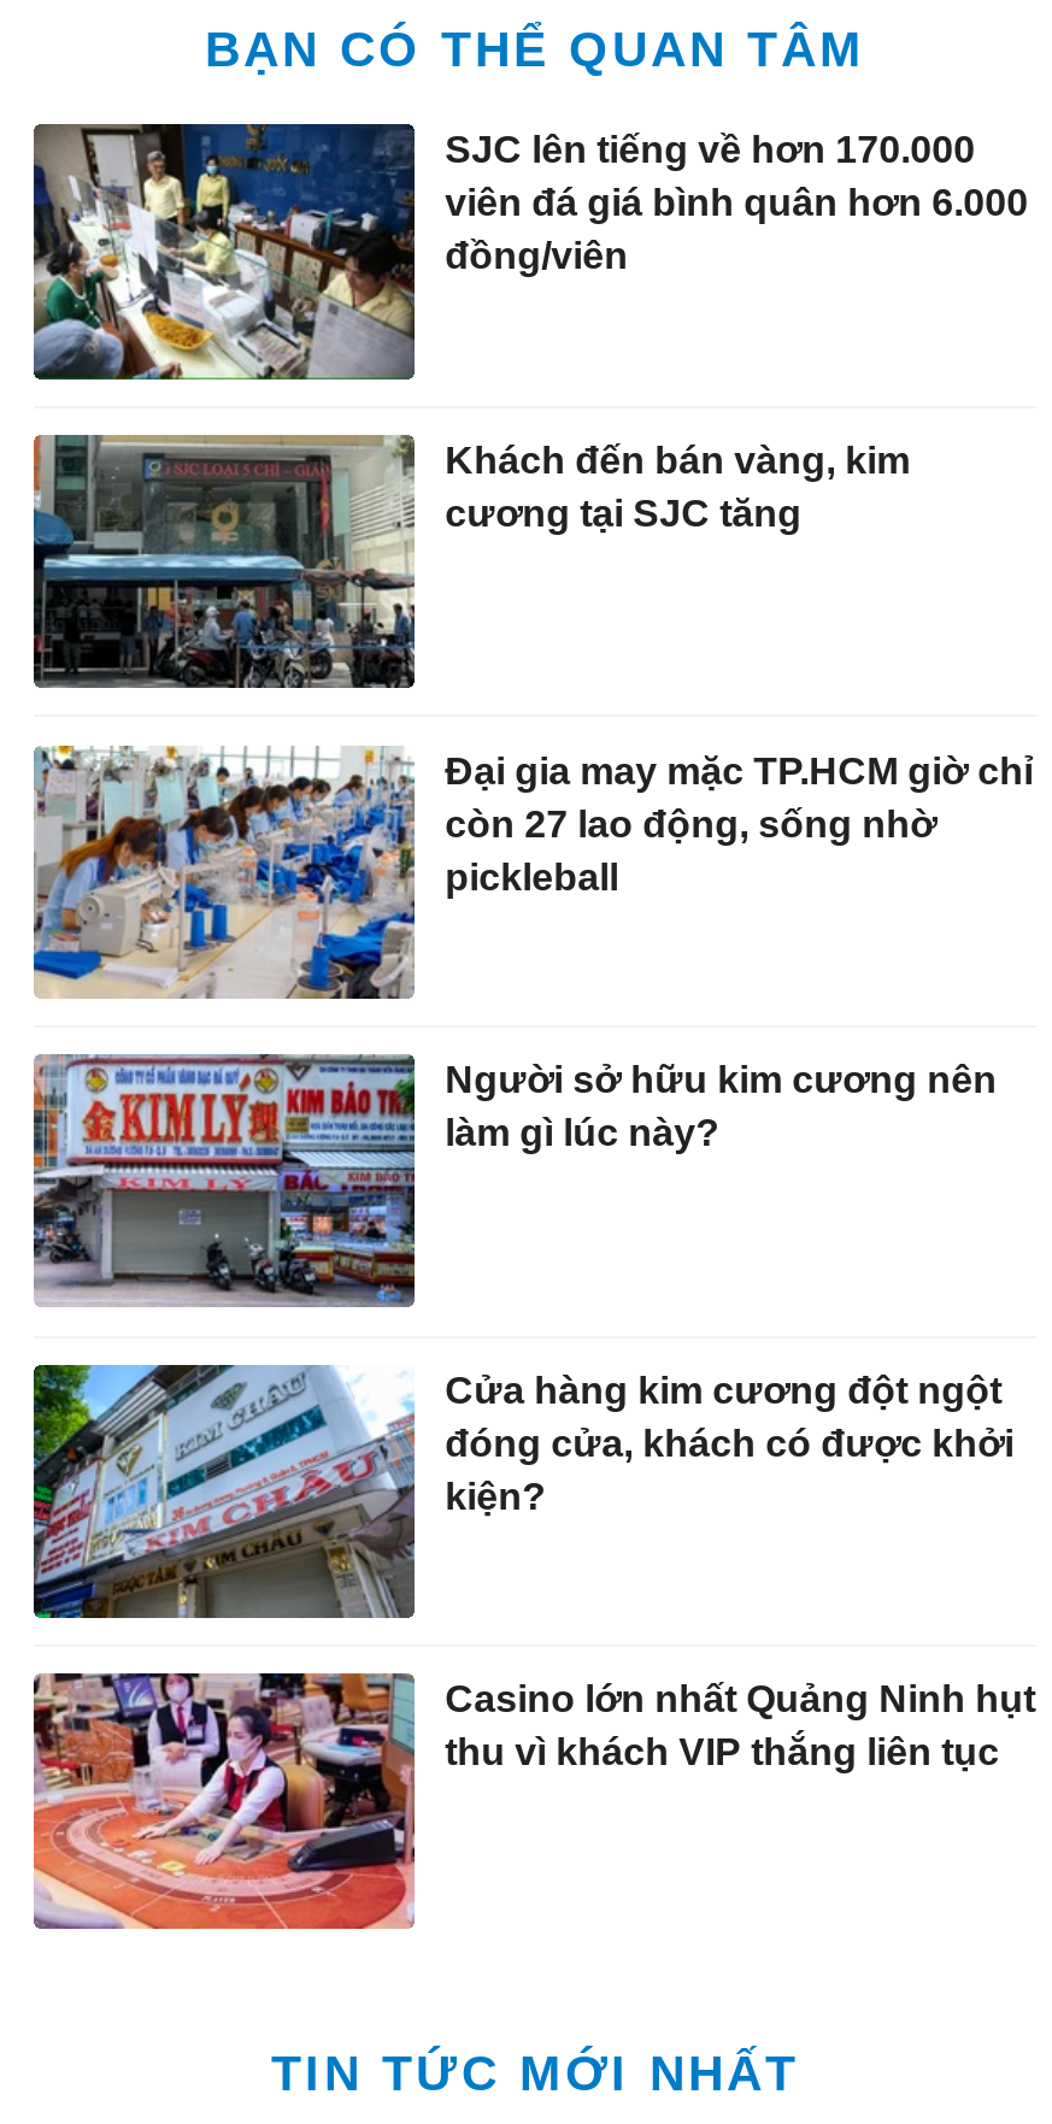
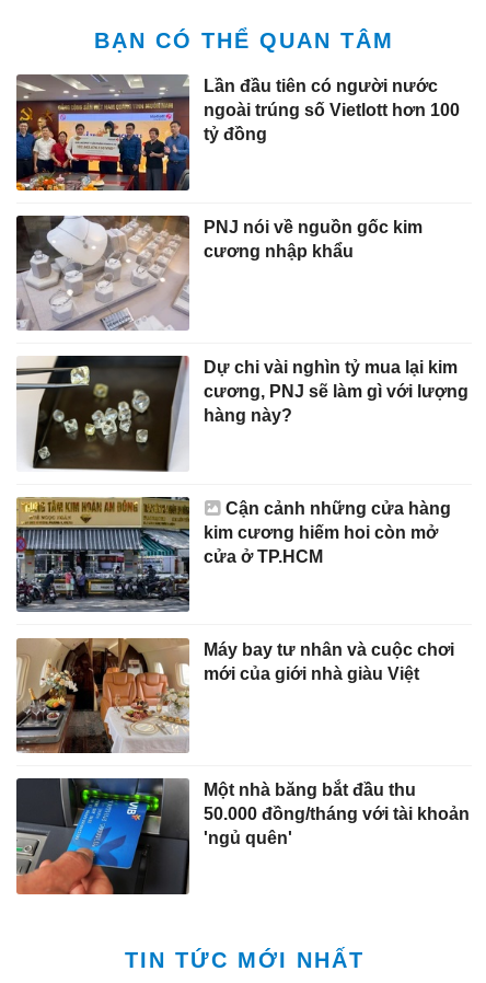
[31,122,1028,382] [image] | SJC lên tiếng về hơn 170.000 | viên đá giá bình quân hơn 6.000 | đồng/viên -> [15,73,459,192] [image] | Lần đầu tiên có người nước | ngoài trúng số Vietlott hơn 100 | tỷ đồng
[31,433,910,690] [image] | Khách đến bán vàng, kim | cương tại SJC tăng -> [15,215,422,331] [image] | PNJ nói về nguồn gốc kim | cương nhập khẩu
[31,743,1033,1001] [image] | Đại gia may mặc TP.HCM giờ chỉ | còn 27 lao động, sống nhờ | pickleball -> [16,355,468,472] [image] | Dự chi vài nghìn tỷ mua lại kim | cương, PNJ sẽ làm gì với lượng | hàng này?
[31,1052,997,1307] [image] | Người sở hữu kim cương nên | làm gì lúc này? -> [15,497,451,612] [image] | Cận cảnh những cửa hàng | kim cương hiếm hoi còn mở | cửa ở TP.HCM
[31,1363,1014,1620] [image] | Cửa hàng kim cương đột ngột | đóng cửa, khách có được khởi | kiện? -> [15,637,454,754] [image] | Máy bay tư nhân và cuộc chơi | mới của giới nhà giàu Việt
[31,1671,1035,1931] [image] | Casino lớn nhất Quảng Ninh hụt | thu vì khách VIP thắng liên tục -> [15,777,469,895] [image] | Một nhà băng bắt đầu thu | 50.000 đồng/tháng với tài khoản | 'ngủ quên'

